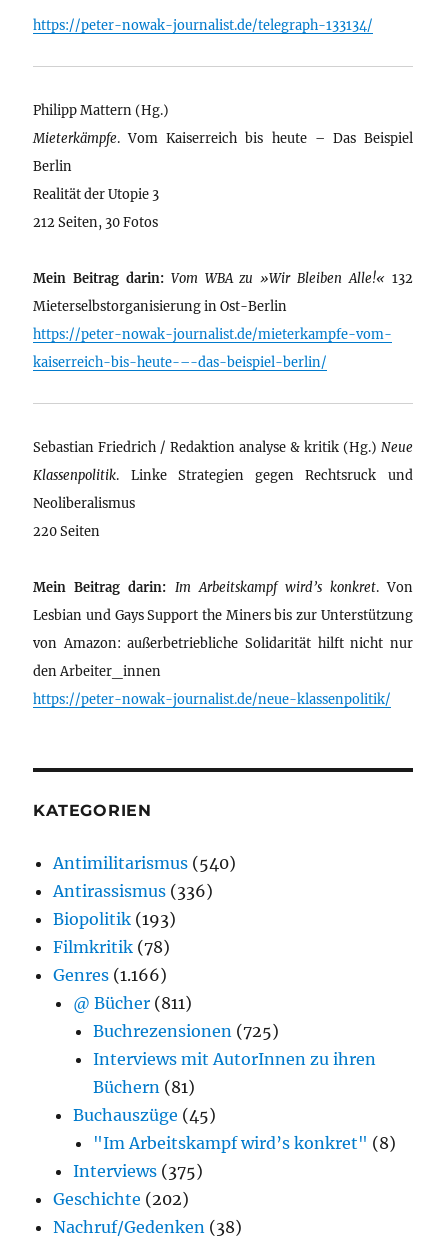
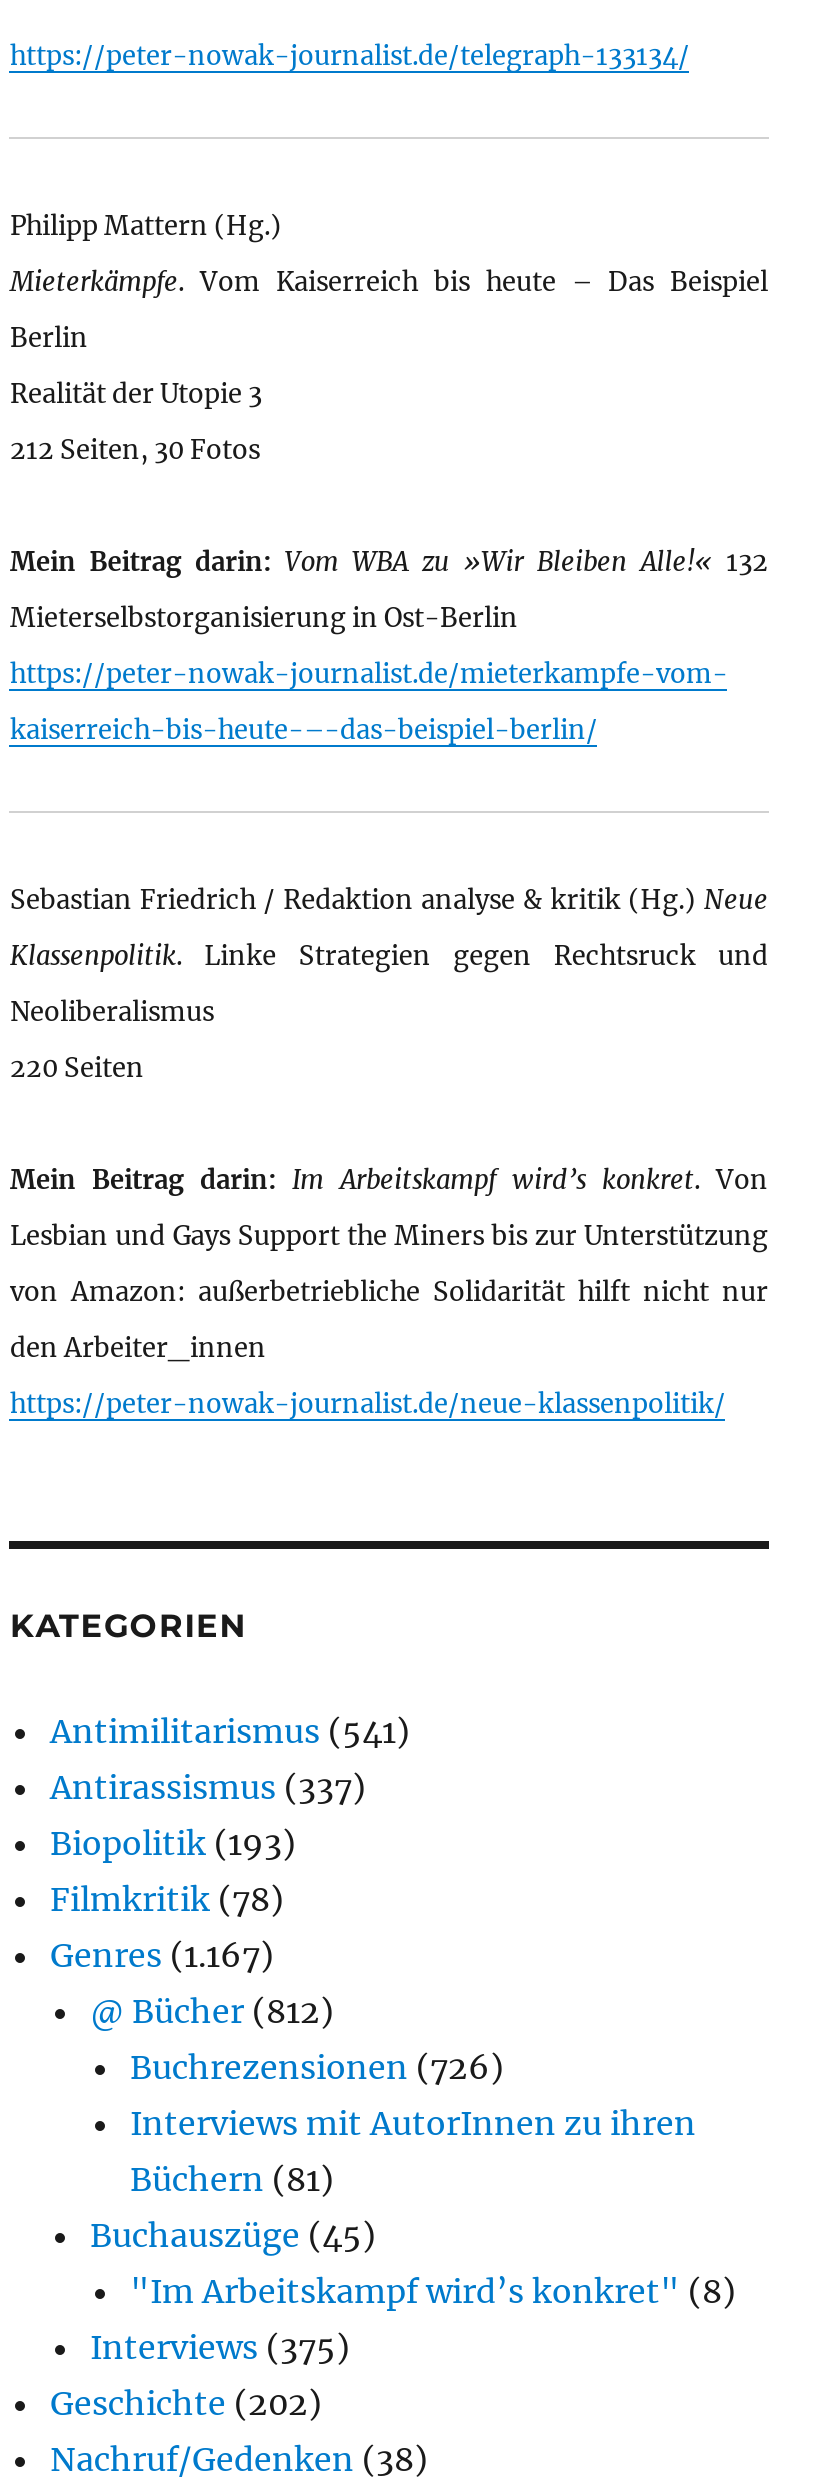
[53,853,236,873] Antimilitarismus (540) -> [50,1711,410,1751] Antimilitarismus (541)
[53,881,213,901] Antirassismus (336) -> [50,1767,366,1807] Antirassismus (337)
[53,965,167,985] Genres (1.166) -> [50,1935,274,1975] Genres (1.167)
[73,993,192,1013] @ Bücher (811) -> [90,1991,334,2031] @ Bücher (812)
[93,1021,279,1041] Buchrezensionen (725) -> [130,2047,504,2087] Buchrezensionen (726)

